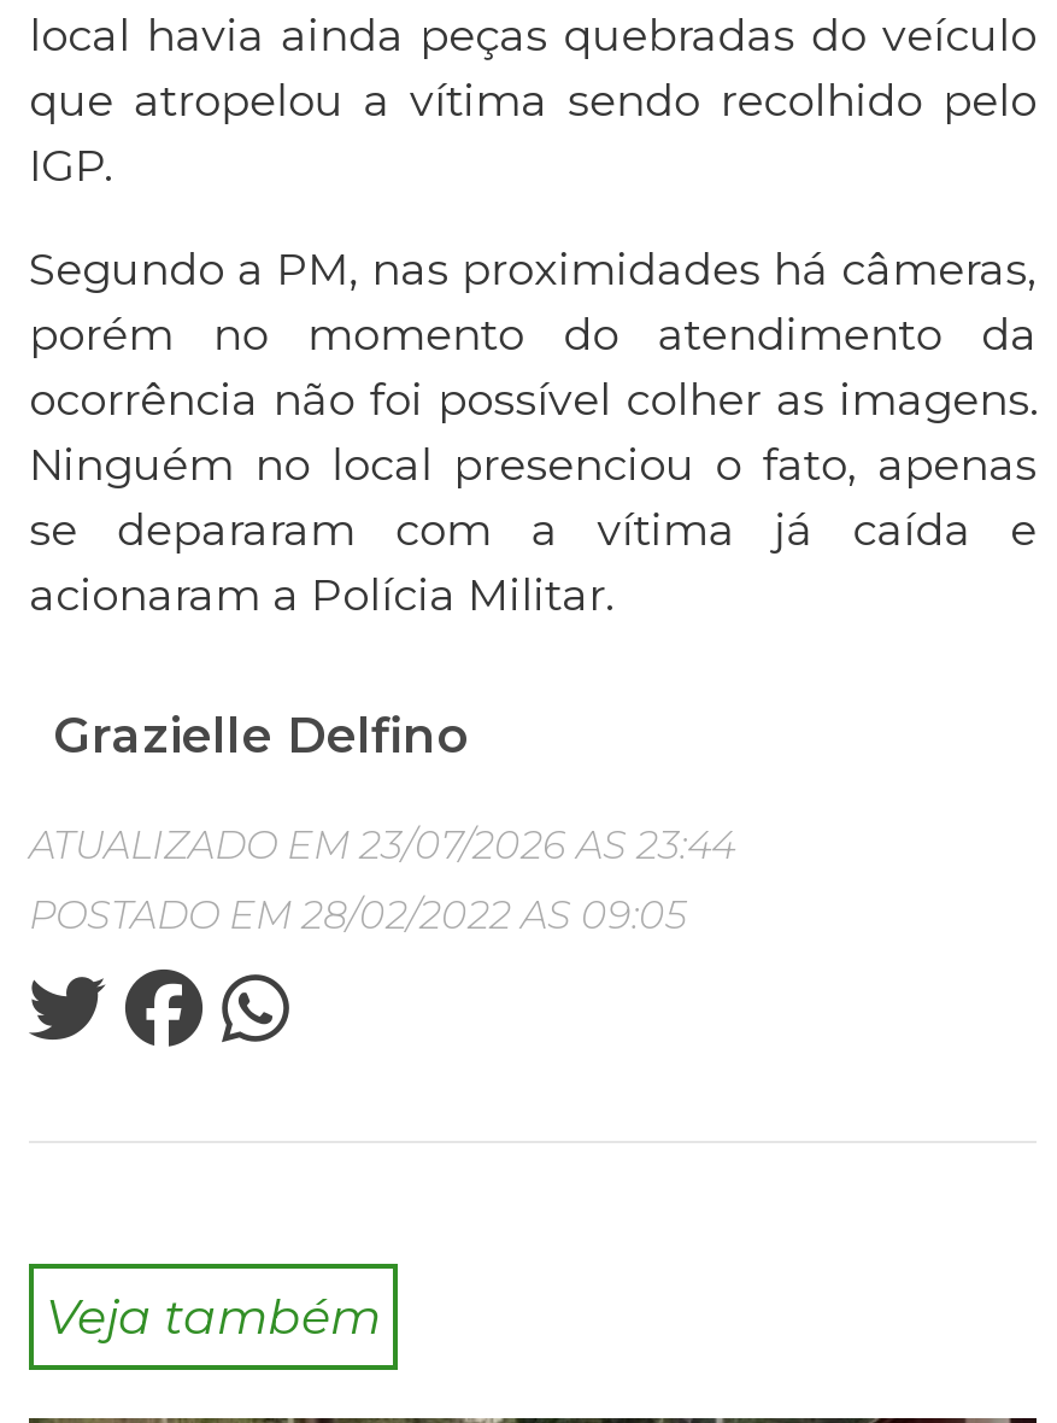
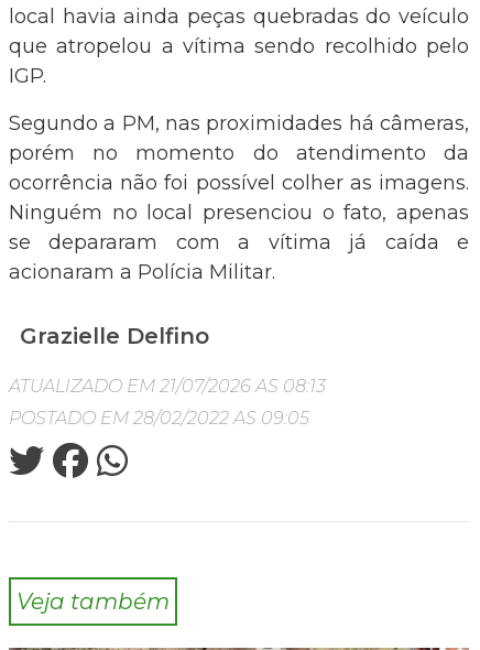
[29,822,735,868] ATUALIZADO EM 23/07/2026 AS 23:44 -> [9,376,326,396] ATUALIZADO EM 21/07/2026 AS 08:13

